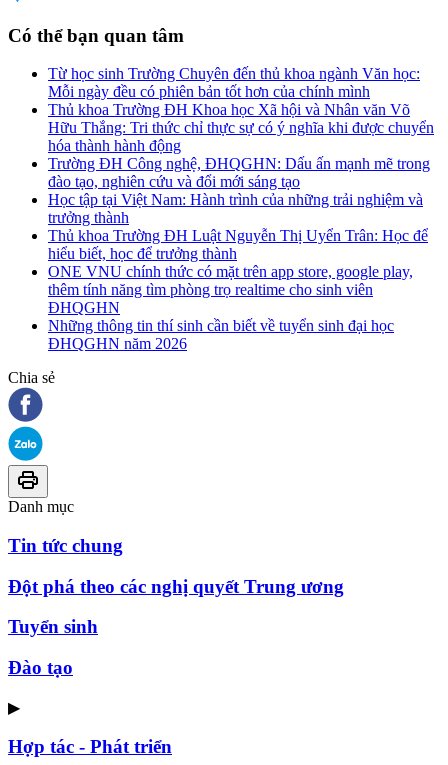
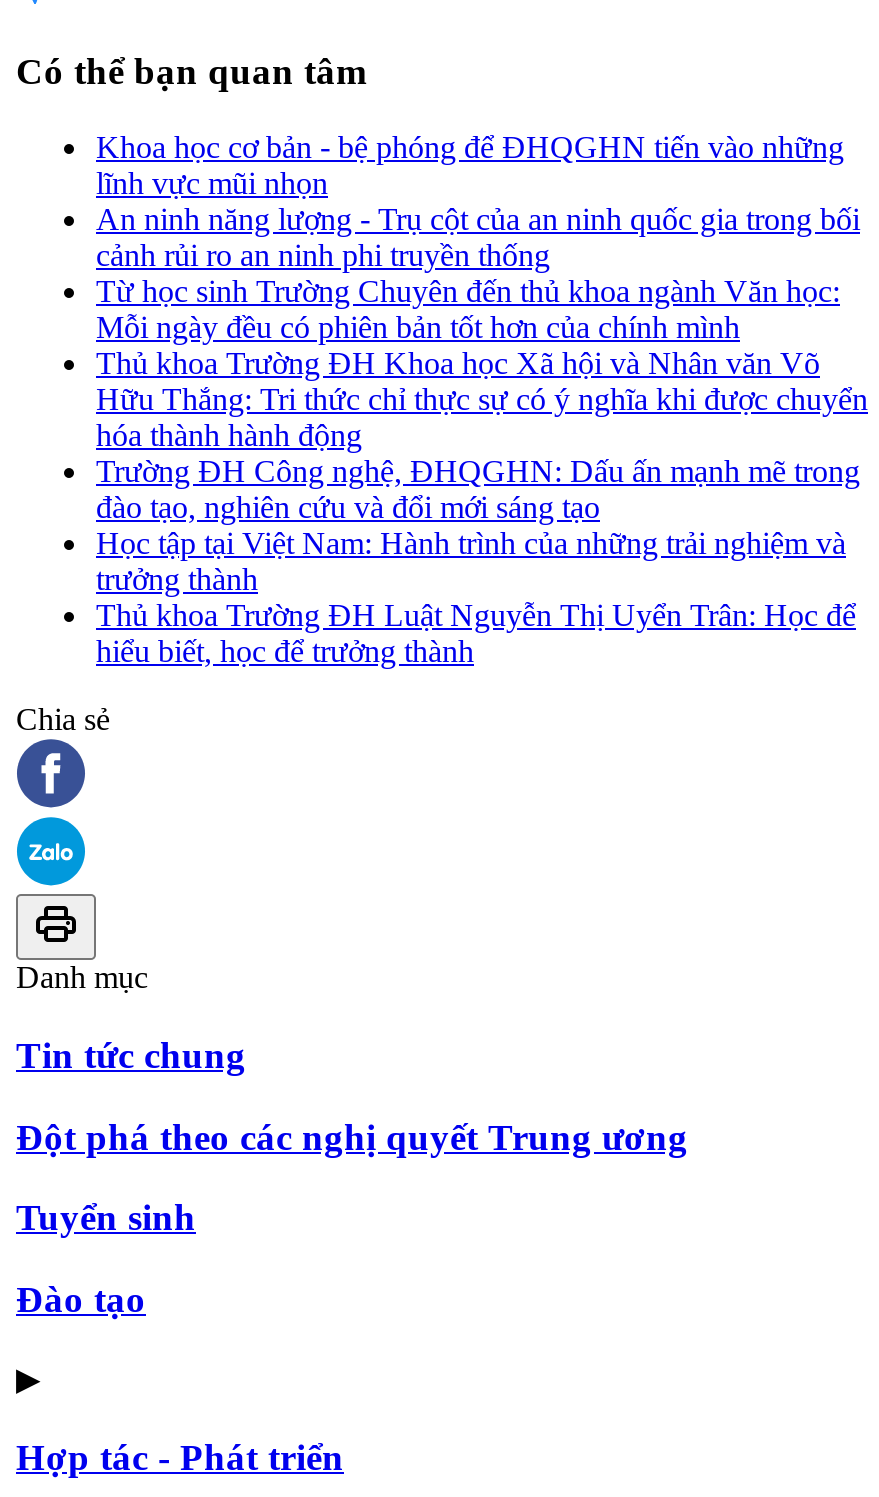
none -> [96,130,860,272] Khoa học cơ bản - bệ phóng để ĐHQGHN tiến vào những | lĩnh vực mũi nhọn | An ninh năng lượng - Trụ cột của an ninh quốc gia trong bối | cảnh rủi ro an ninh phi truyền thống
moved [48,65,434,262] -> [96,274,868,668]: Từ học sinh Trường Chuyên đến thủ khoa ngành Văn học: | Mỗi ngày đều có phiên bản tốt hơn của chính mình | Thủ khoa Trường ĐH Khoa học Xã hội và Nhân văn Võ | ... | Thủ khoa Trường ĐH Luật Nguyễn Thị Uyển Trân: Học để | hiểu biết, học để trưởng thành
[48,263,413,352] ONE VNU chính thức có mặt trên app store, google play, | thêm tính năng tìm phòng trọ realtime cho sinh viên | ĐHQGHN | Những thông tin thí sinh cần biết về tuyển sinh đại học | ĐHQGHN năm 2026 -> none

